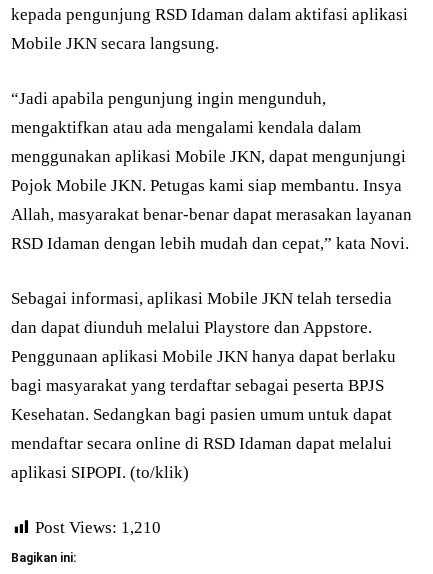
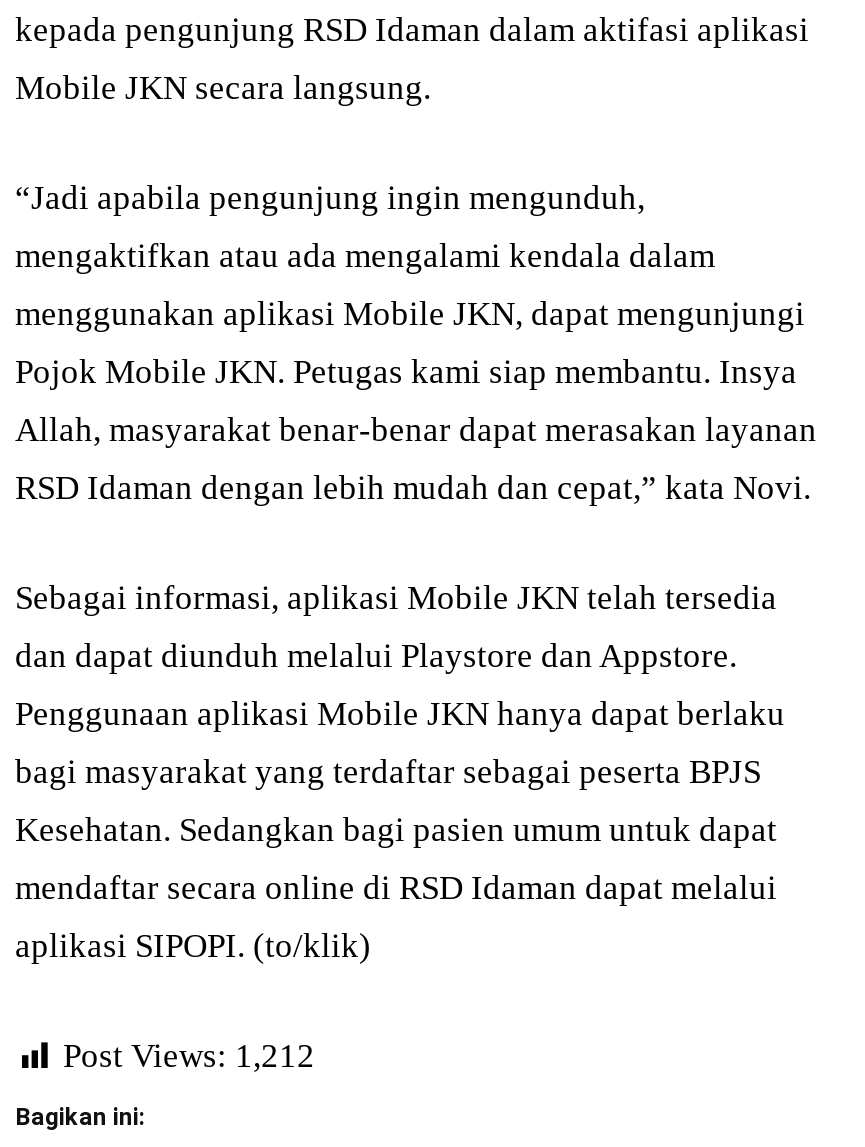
[35,518,161,537] Post Views: 1,210 -> [63,1036,315,1074] Post Views: 1,212

